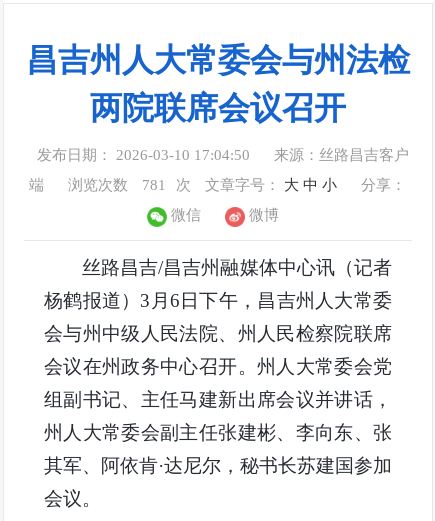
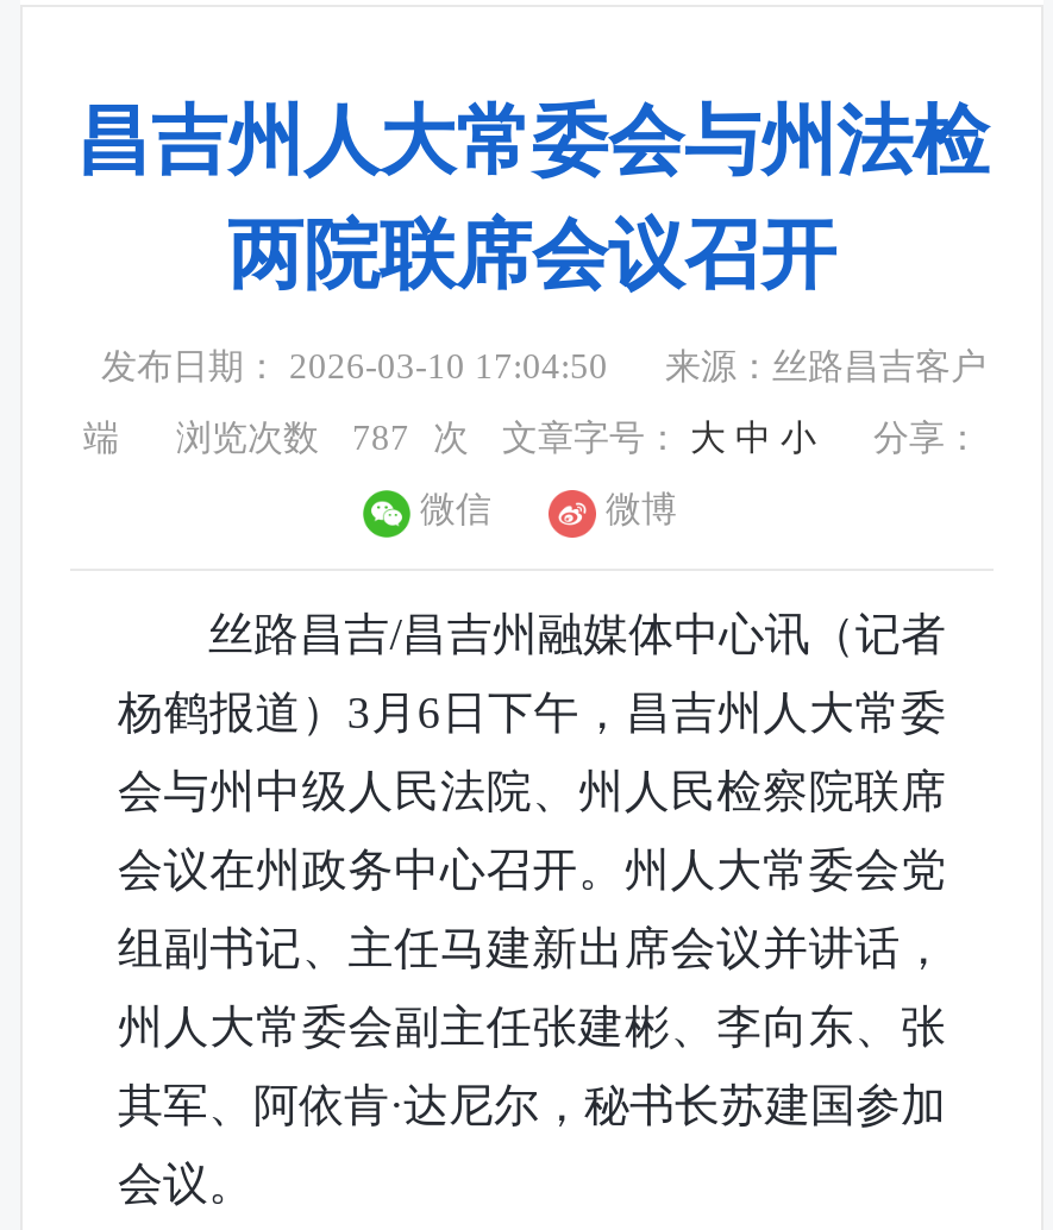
[29,177,406,193] 端 浏览次数 781 次 文章字号：大 中 小 分享： -> [83,420,980,458] 端 浏览次数 787 次 文章字号：大 中 小 分享：

